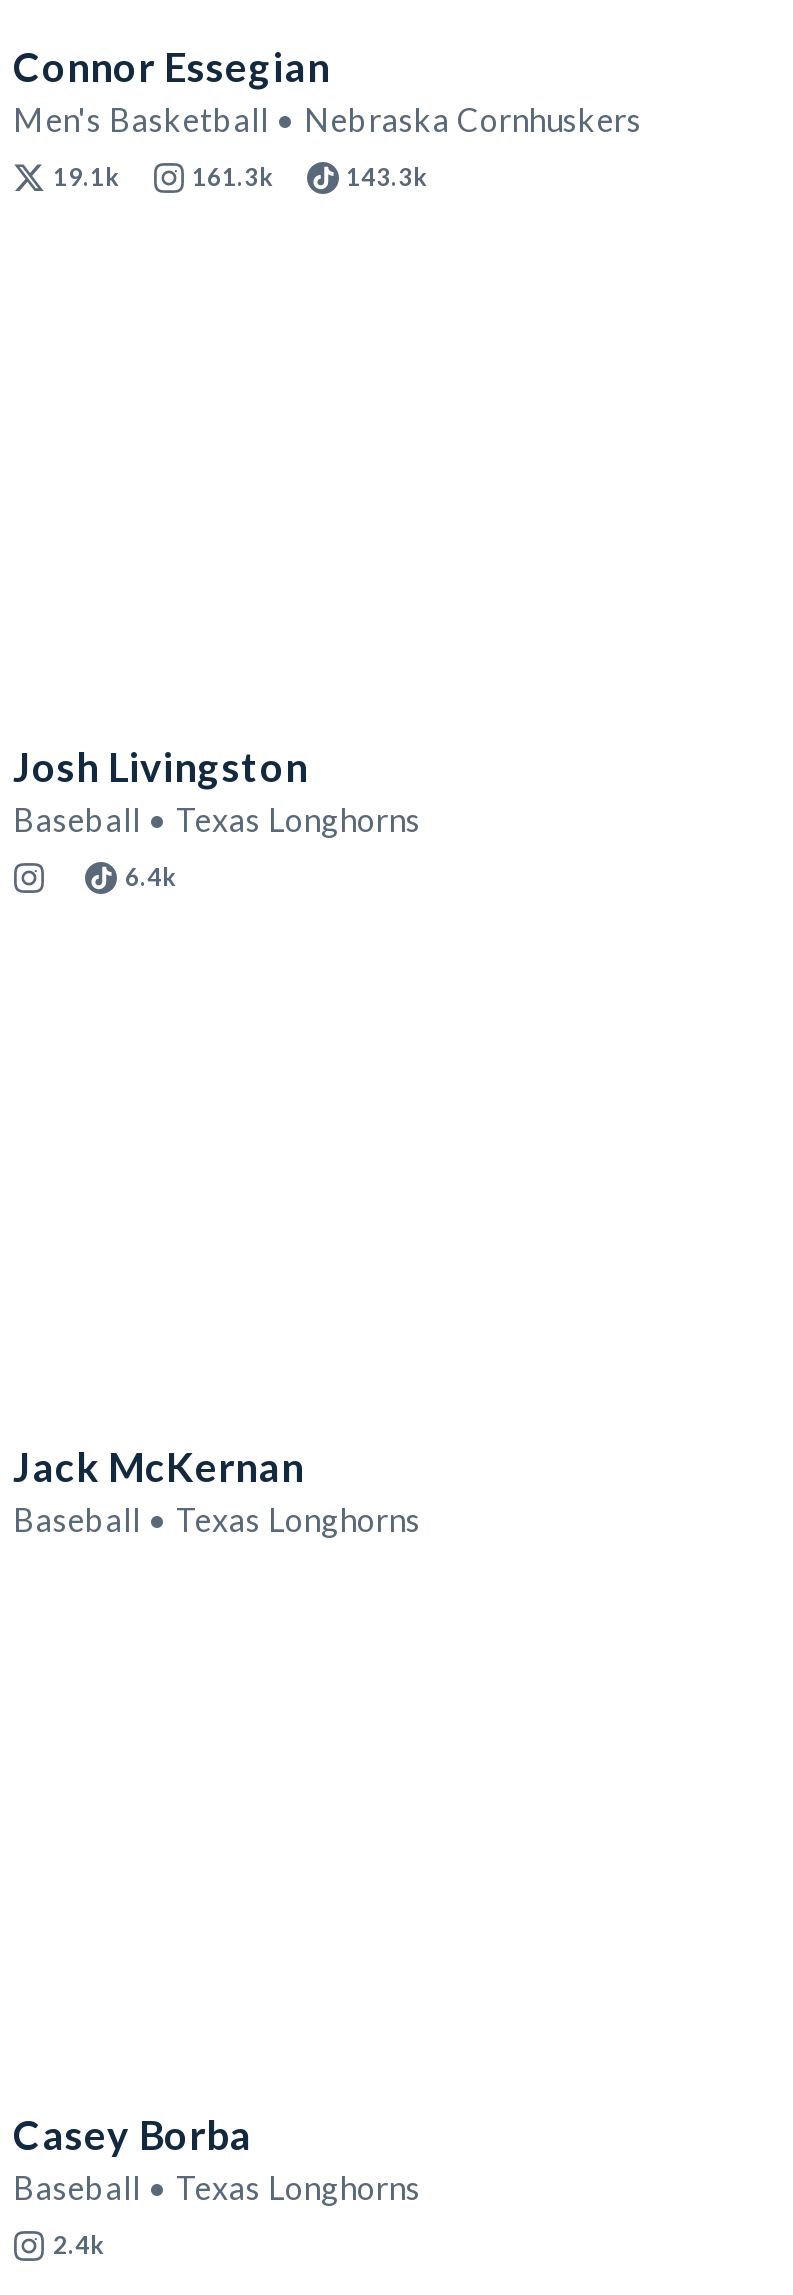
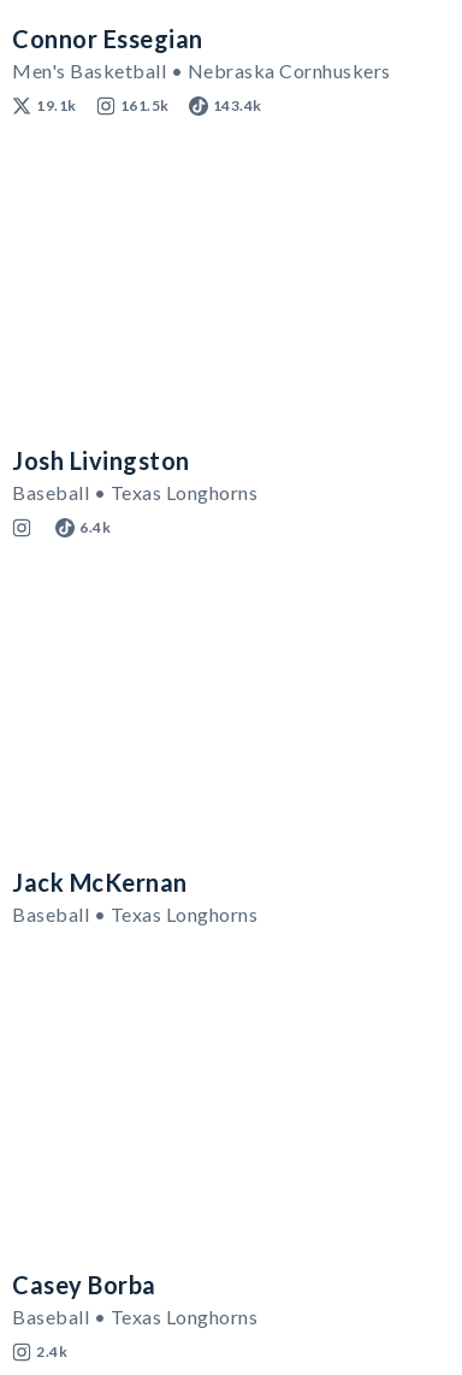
[192,162,428,192] 161.3k | 143.3k -> [120,96,262,114] 161.5k | 143.4k

